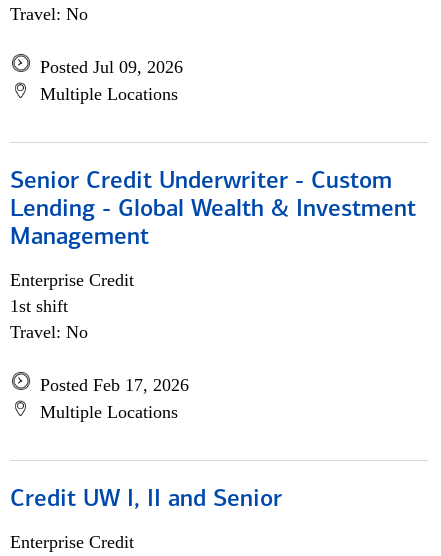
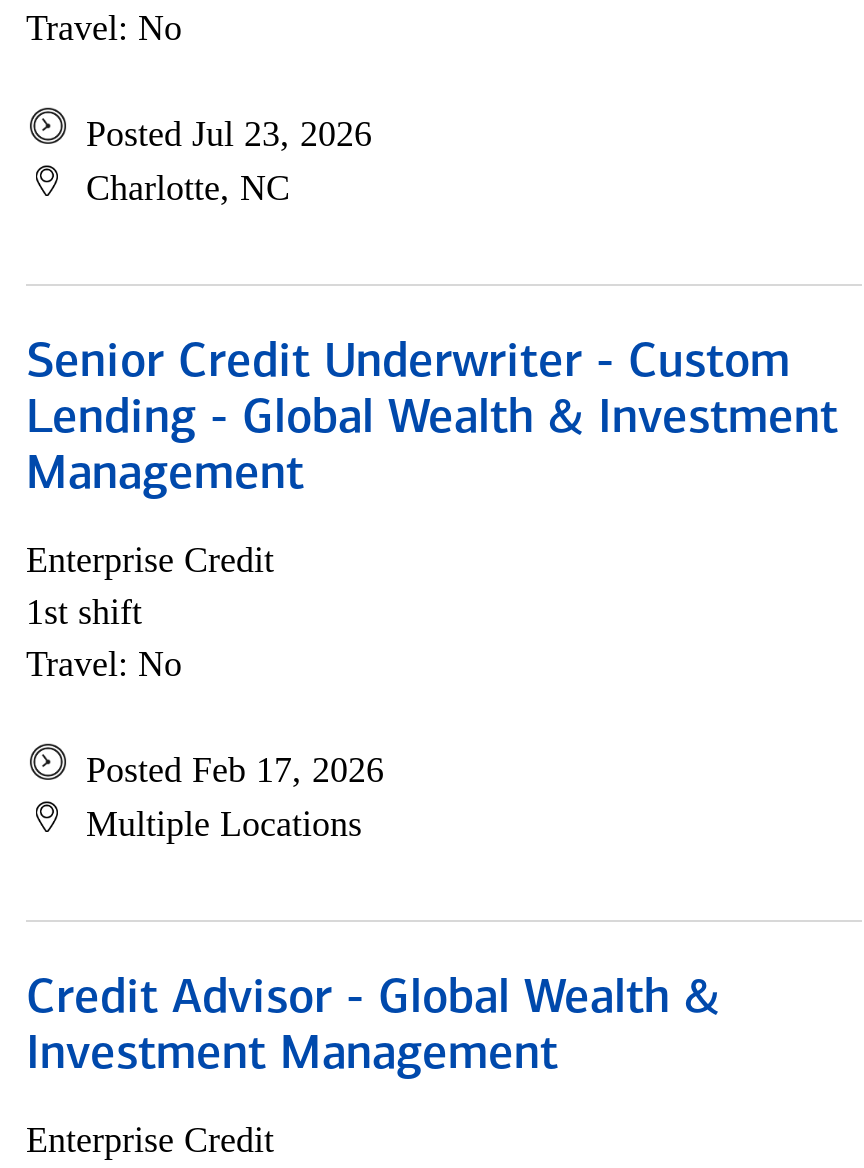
[40,57,183,104] Posted Jul 09, 2026 | Multiple Locations -> [86,114,372,208] Posted Jul 23, 2026 | Charlotte, NC
[10,488,282,512] Credit UW I, II and Senior -> [26,976,720,1080] Credit Advisor - Global Wealth & | Investment Management

